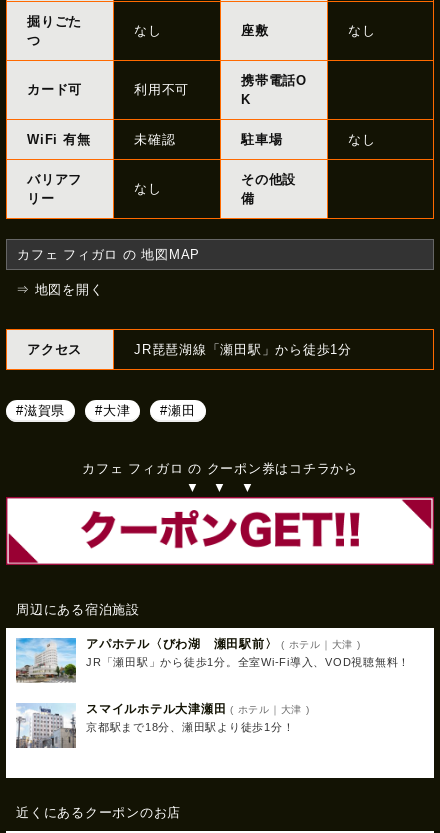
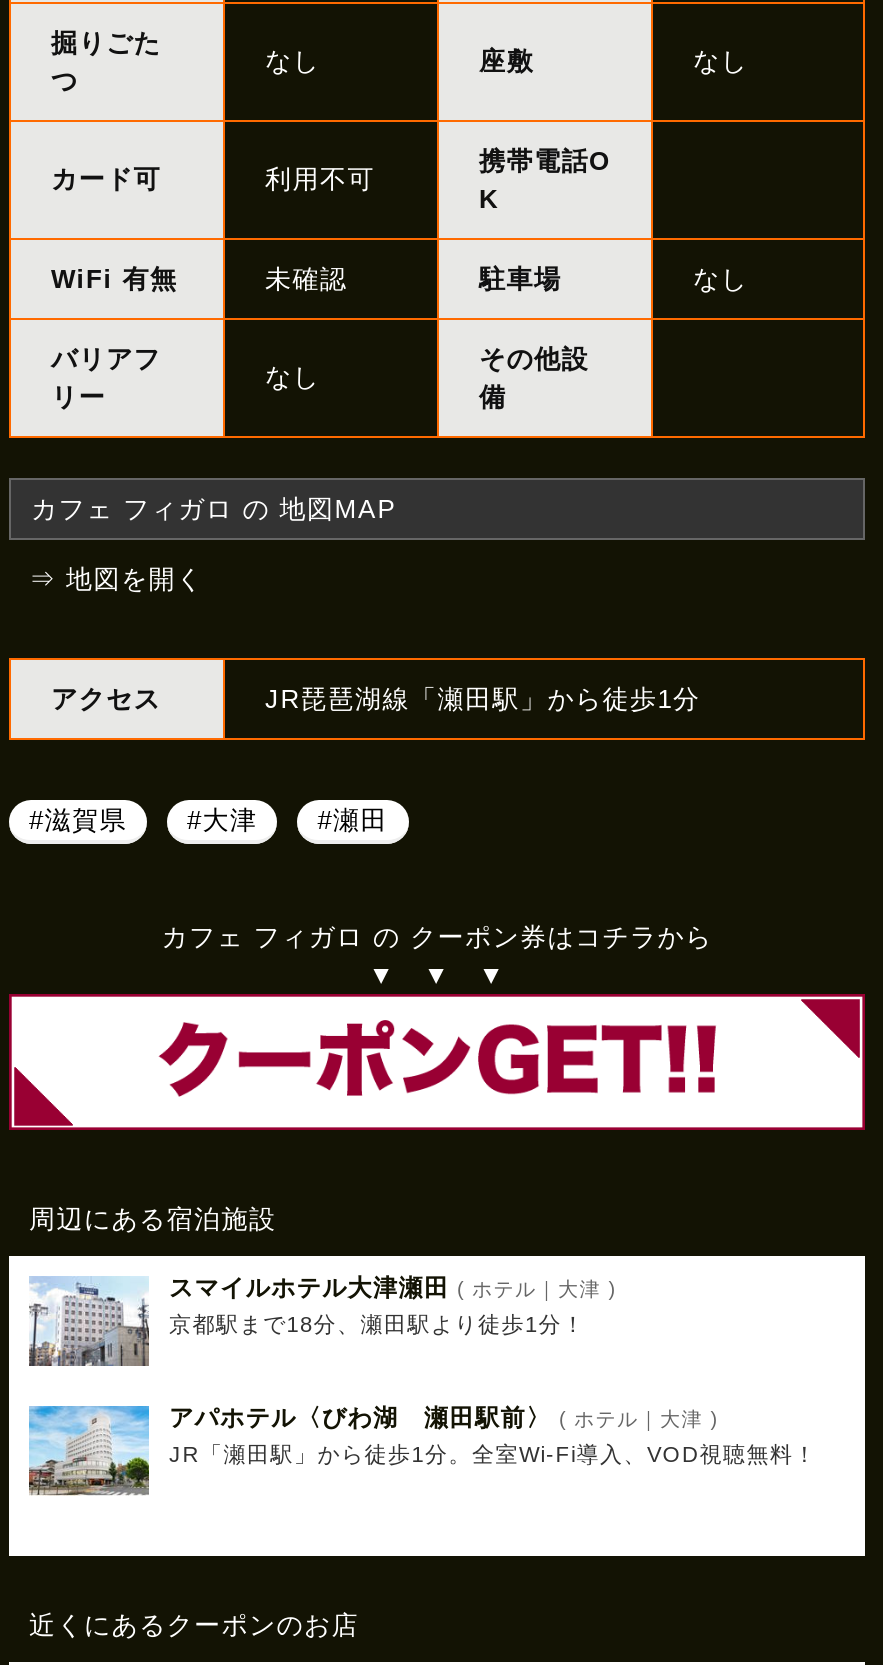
moved [14,636,410,684] -> [25,1402,817,1498]: [image] | アパホテル〈びわ湖 瀬田駅前〉( ホテル｜大津 ) | JR「瀬田駅」から徒歩1分。全室Wi-Fi導入、VOD視聴無料！
moved [16,702,309,748] -> [29,1274,616,1366]: [image] | スマイルホテル大津瀬田( ホテル｜大津 ) | 京都駅まで18分、瀬田駅より徒歩1分！

